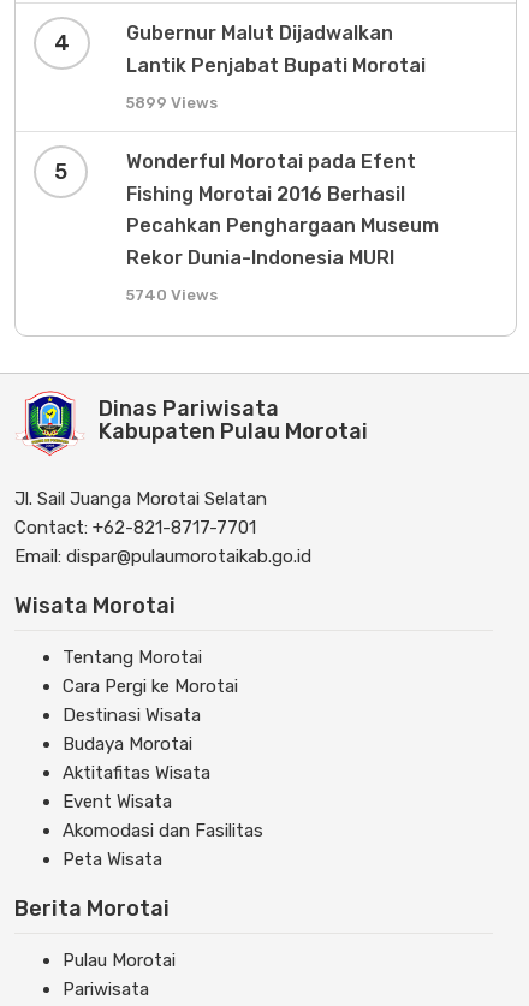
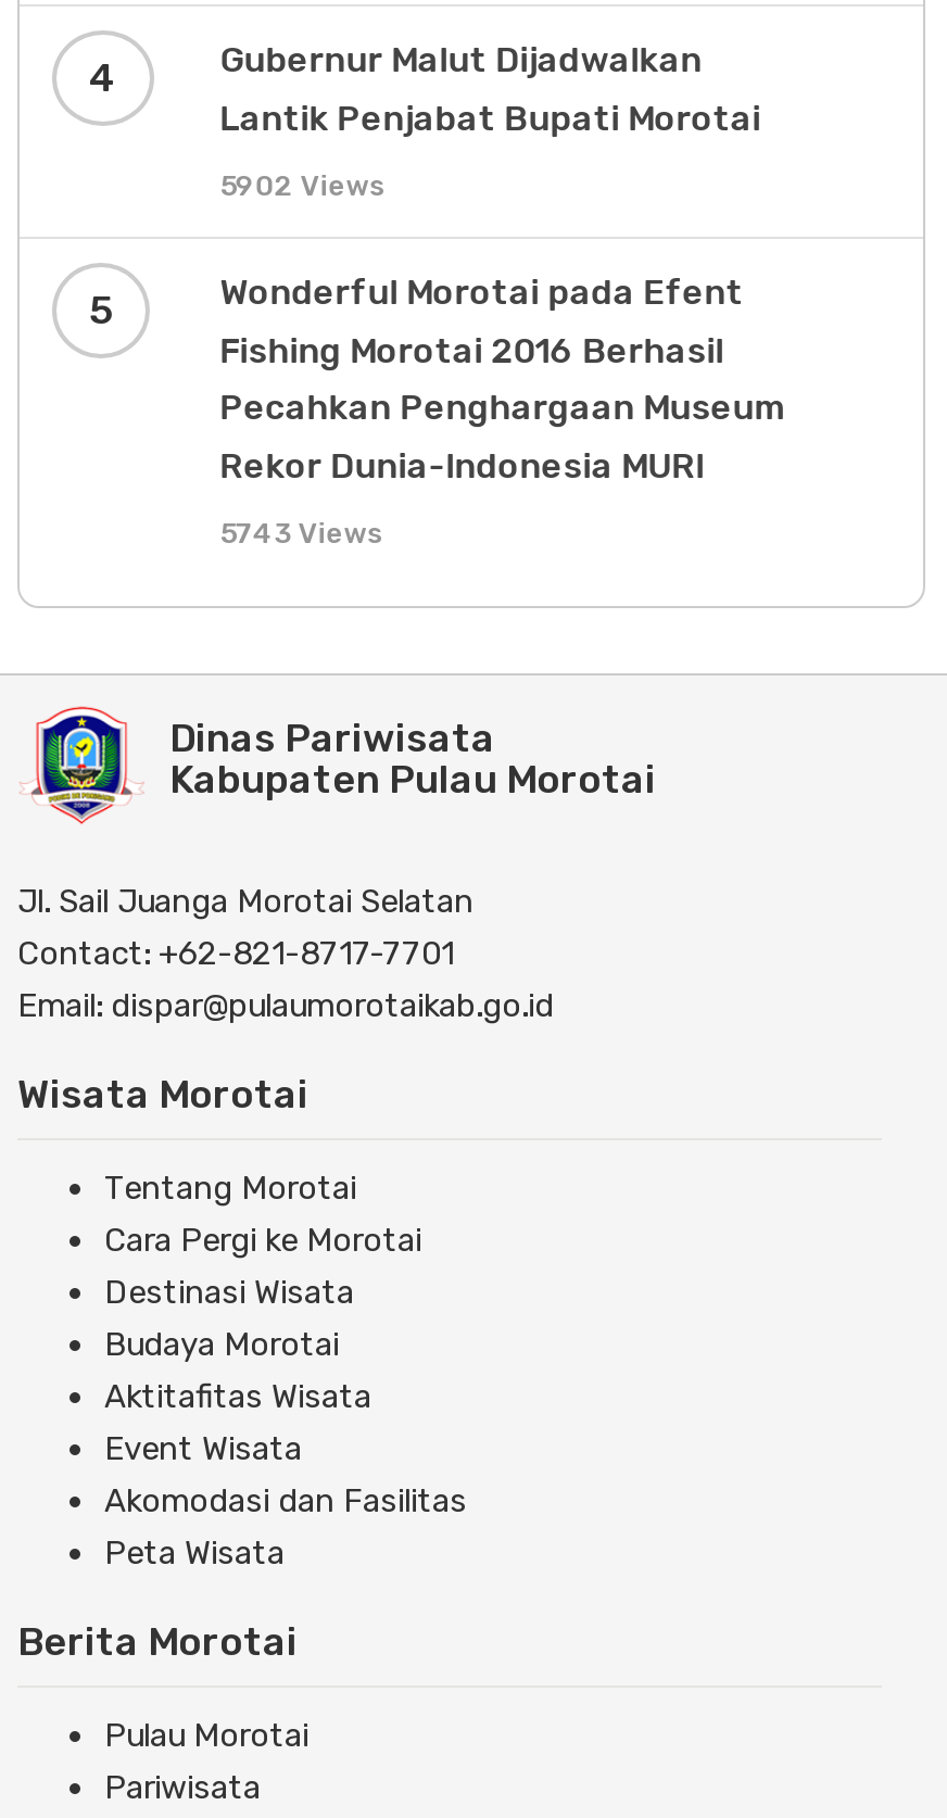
[126,94,218,112] 5899 Views -> [220,169,385,202] 5902 Views
[126,286,218,304] 5740 Views -> [220,517,383,550] 5743 Views

